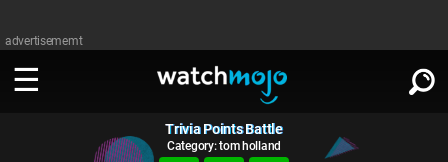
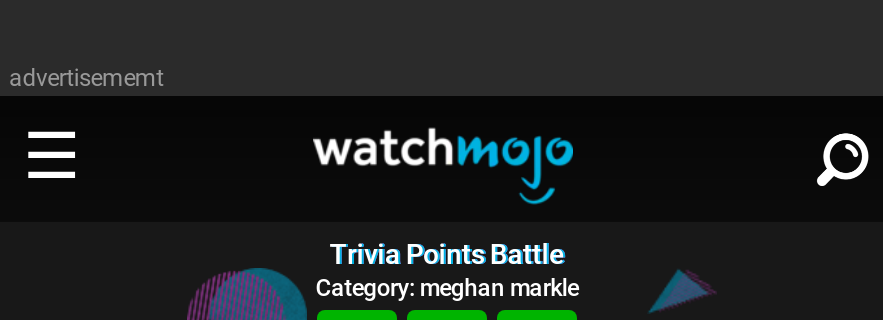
[167,139,281,153] Category: tom holland -> [315,274,579,302] Category: meghan markle

